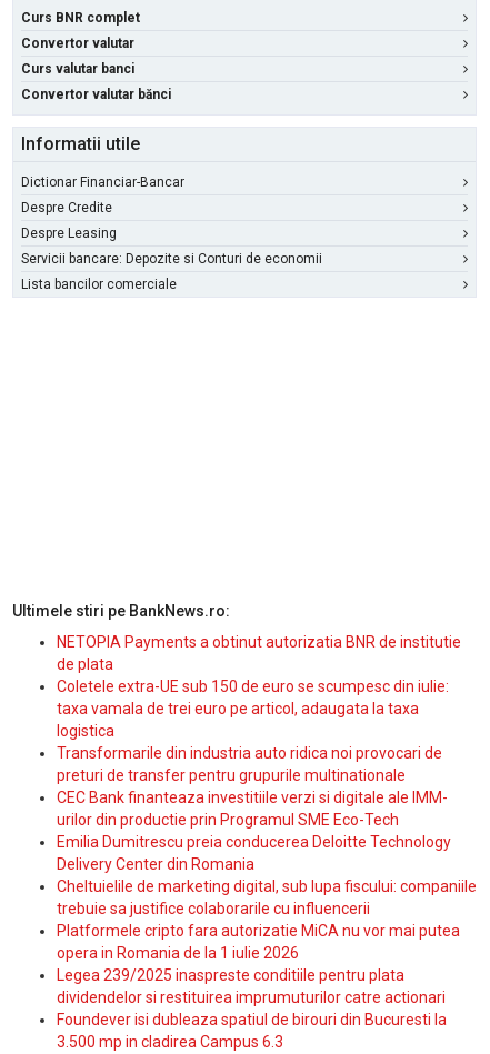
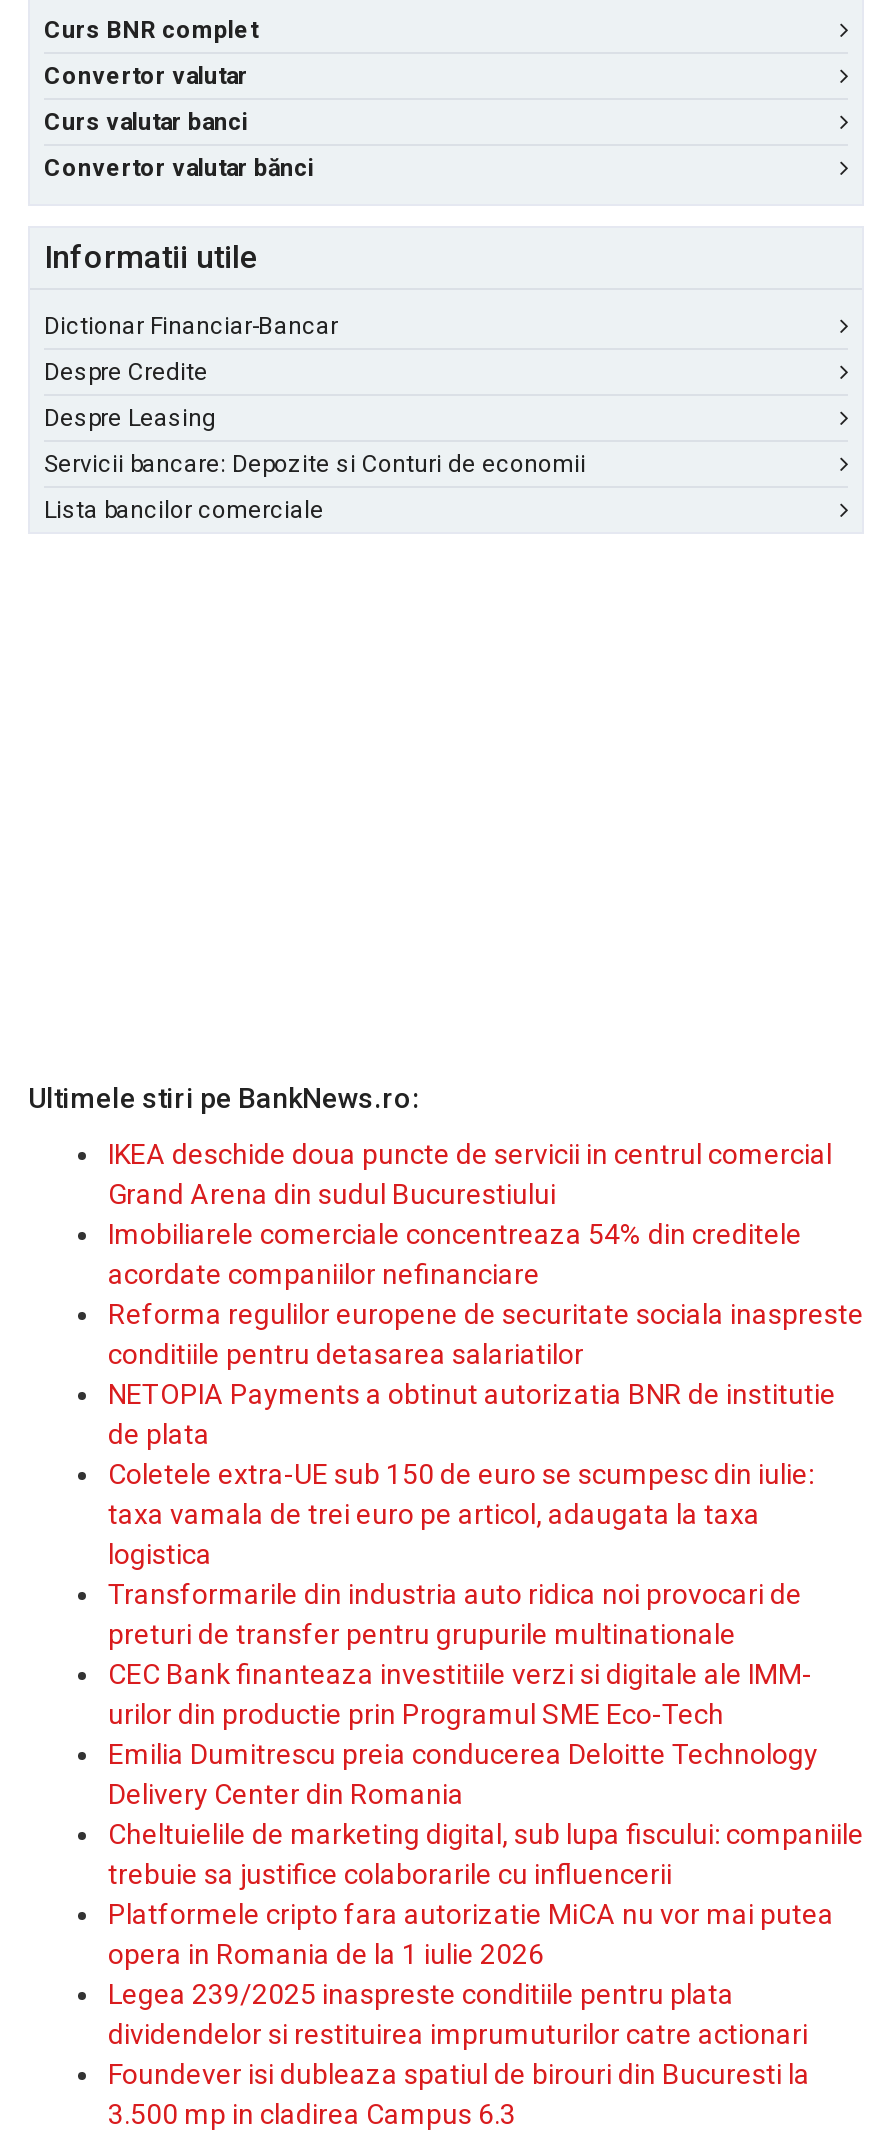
none -> [108,1138,864,1370] IKEA deschide doua puncte de servicii in centrul comercial | Grand Arena din sudul Bucurestiului | Imobiliarele comerciale concentreaza 54% din creditele | acordate companiilor nefinanciare | Reforma regulilor europene de securitate sociala inaspreste | conditiile pentru detasarea salariatilor

